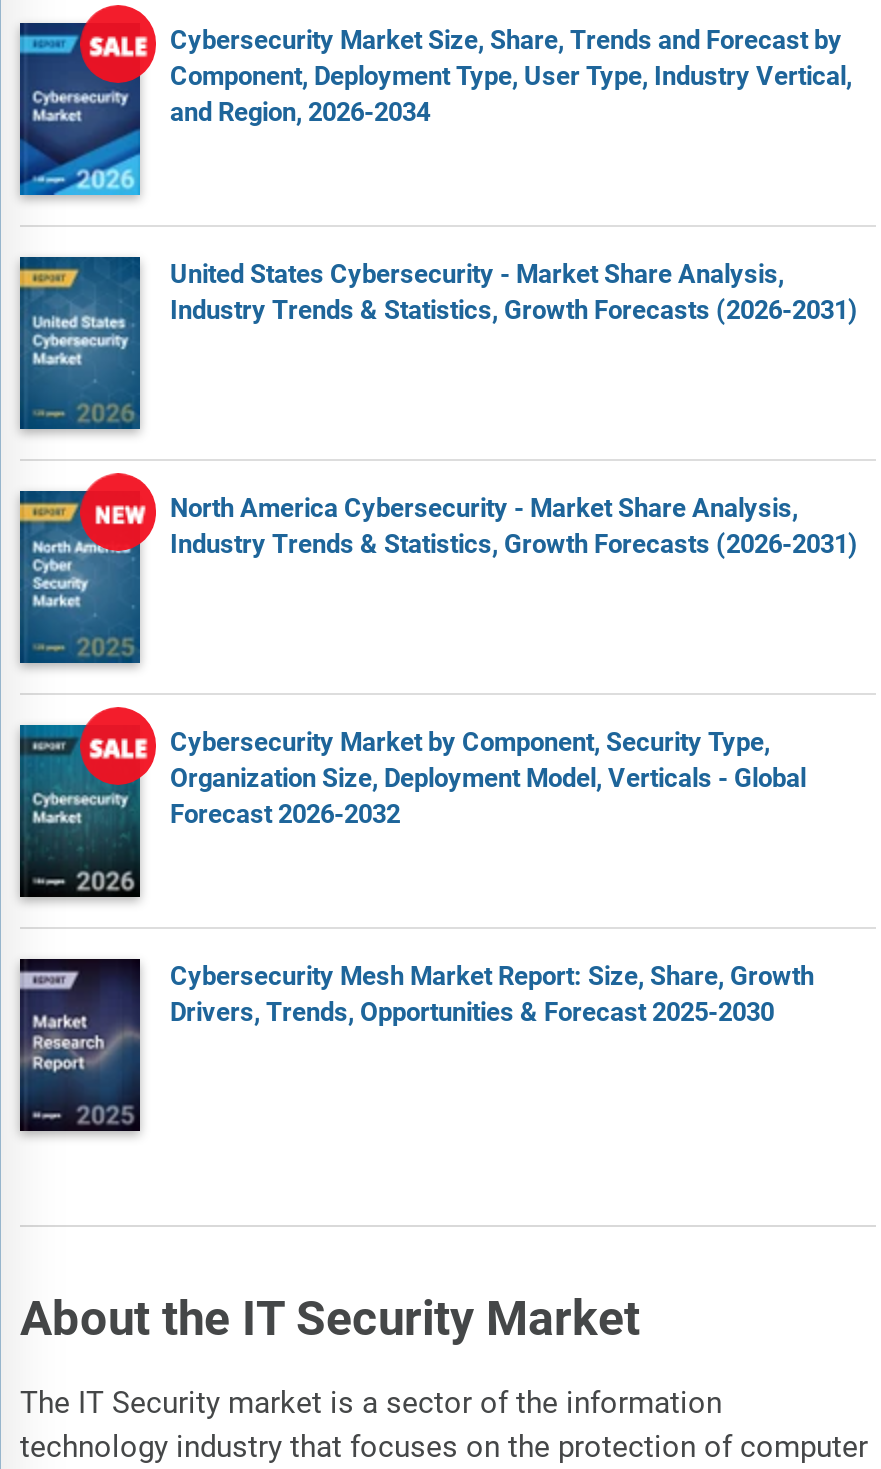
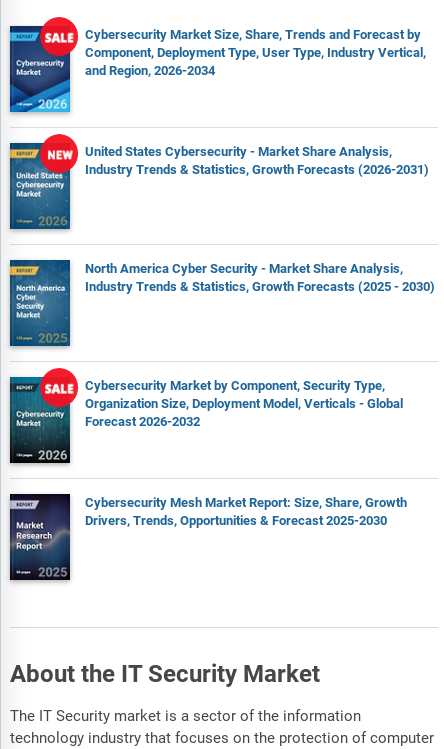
[78,239,156,319] [image] -> [39,133,79,174] [image]
[78,471,858,558] [image] | North America Cybersecurity - Market Share Analysis, | Industry Trends & Statistics, Growth Forecasts (2026-2031) -> [39,251,435,294] [image] | North America Cyber Security - Market Share Analysis, | Industry Trends & Statistics, Growth Forecasts (2025 - 2030)

